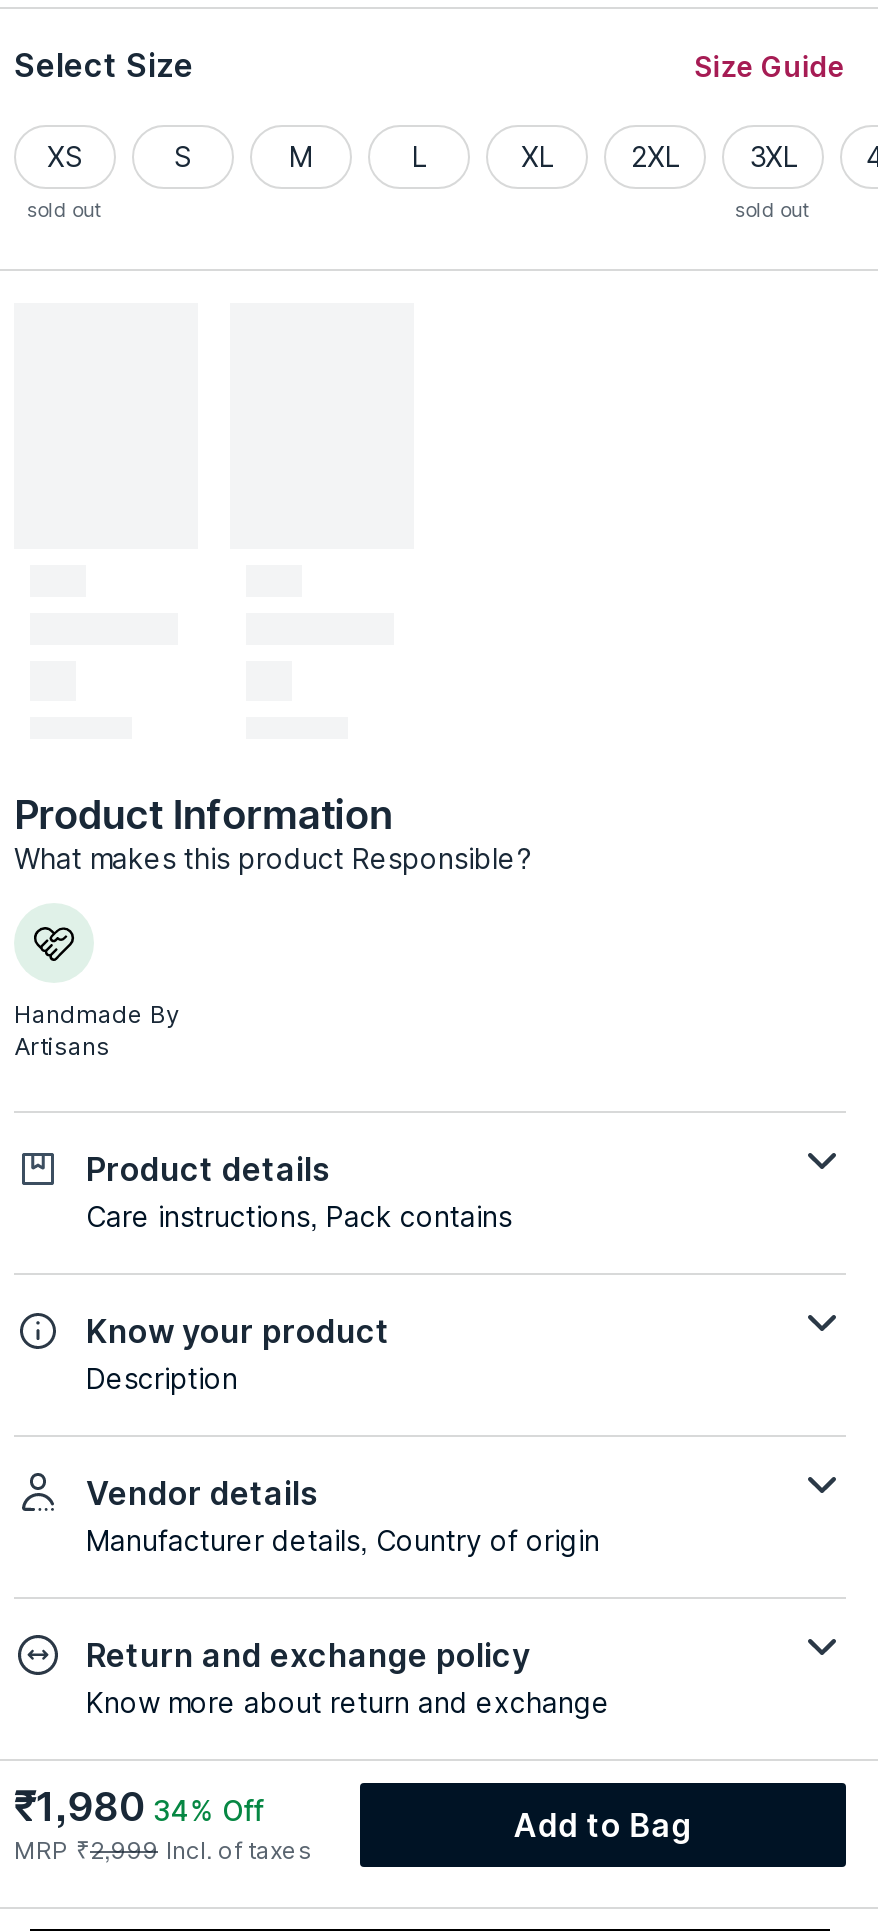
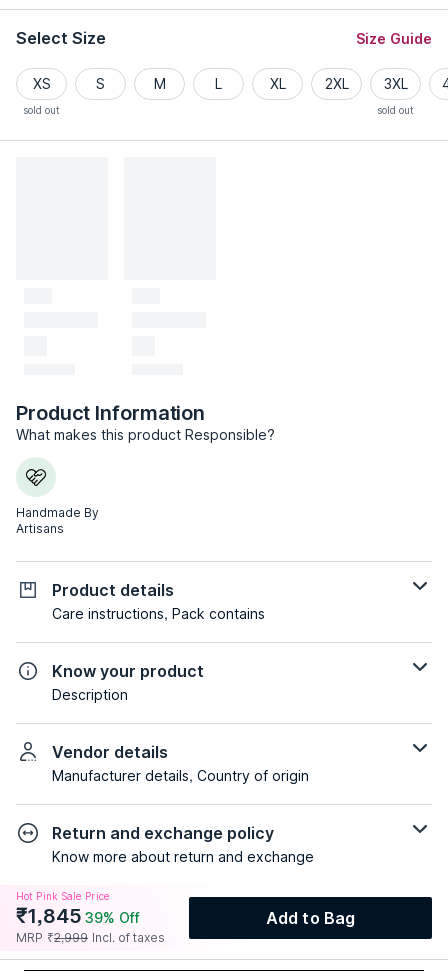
[14,1783,263,1831] ₹1,980 34% Off -> [16,890,140,928] Hot Pink Sale Price | ₹1,845 39% Off

